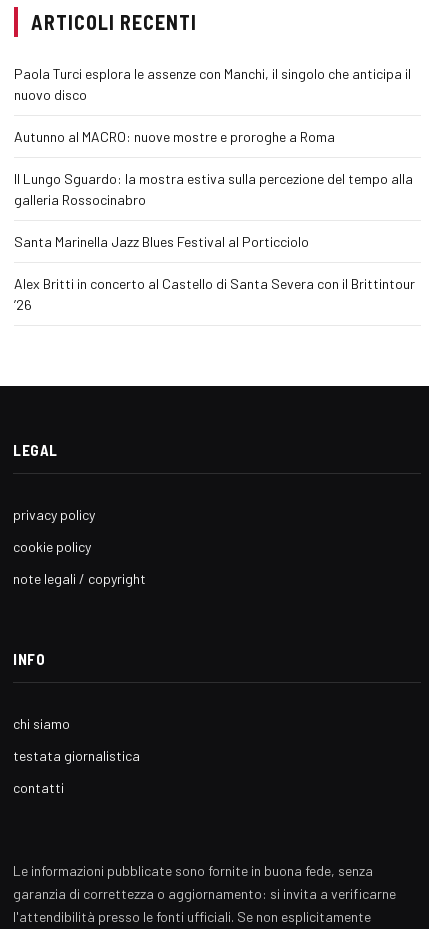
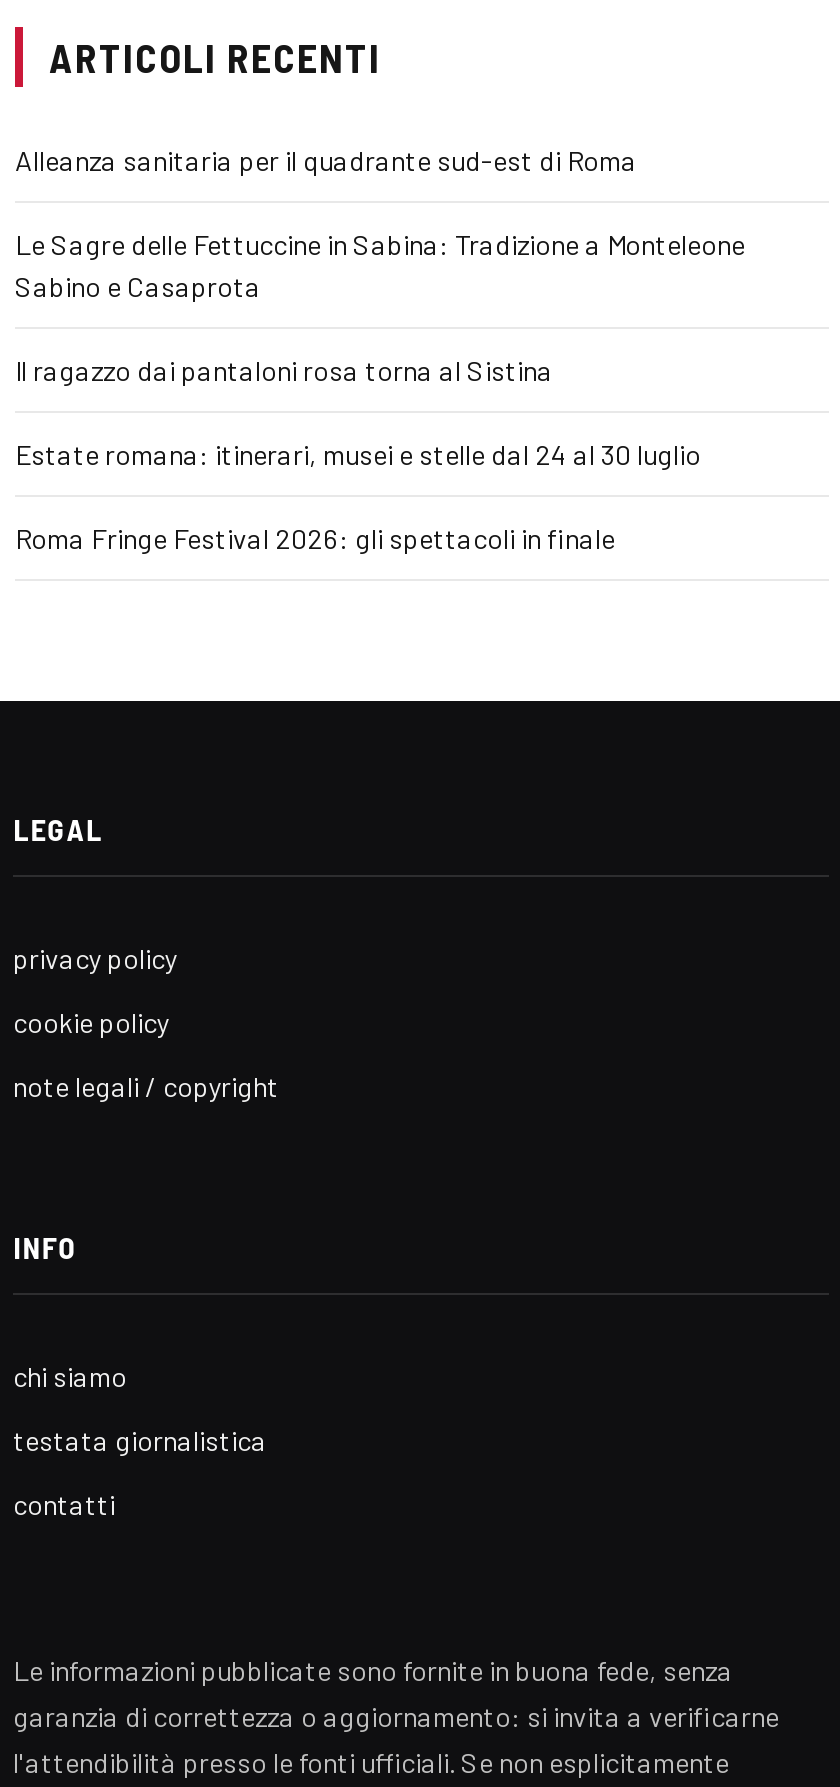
[14,65,411,103] Paola Turci esplora le assenze con Manchi, il singolo che anticipa il | nuovo disco -> [15,144,637,178] Alleanza sanitaria per il quadrante sud-est di Roma
[14,128,335,145] Autunno al MACRO: nuove mostre e proroghe a Roma -> [15,228,745,304] Le Sagre delle Fettuccine in Sabina: Tradizione a Monteleone | Sabino e Casaprota
[14,170,413,208] Il Lungo Sguardo: la mostra estiva sulla percezione del tempo alla | galleria Rossocinabro -> [15,354,553,388] Il ragazzo dai pantaloni rosa torna al Sistina
[14,233,309,250] Santa Marinella Jazz Blues Festival al Porticciolo -> [15,438,701,472] Estate romana: itinerari, musei e stelle dal 24 al 30 luglio
[14,275,415,313] Alex Britti in concerto al Castello di Santa Severa con il Brittintour | ’26 -> [15,522,615,556] Roma Fringe Festival 2026: gli spettacoli in finale

